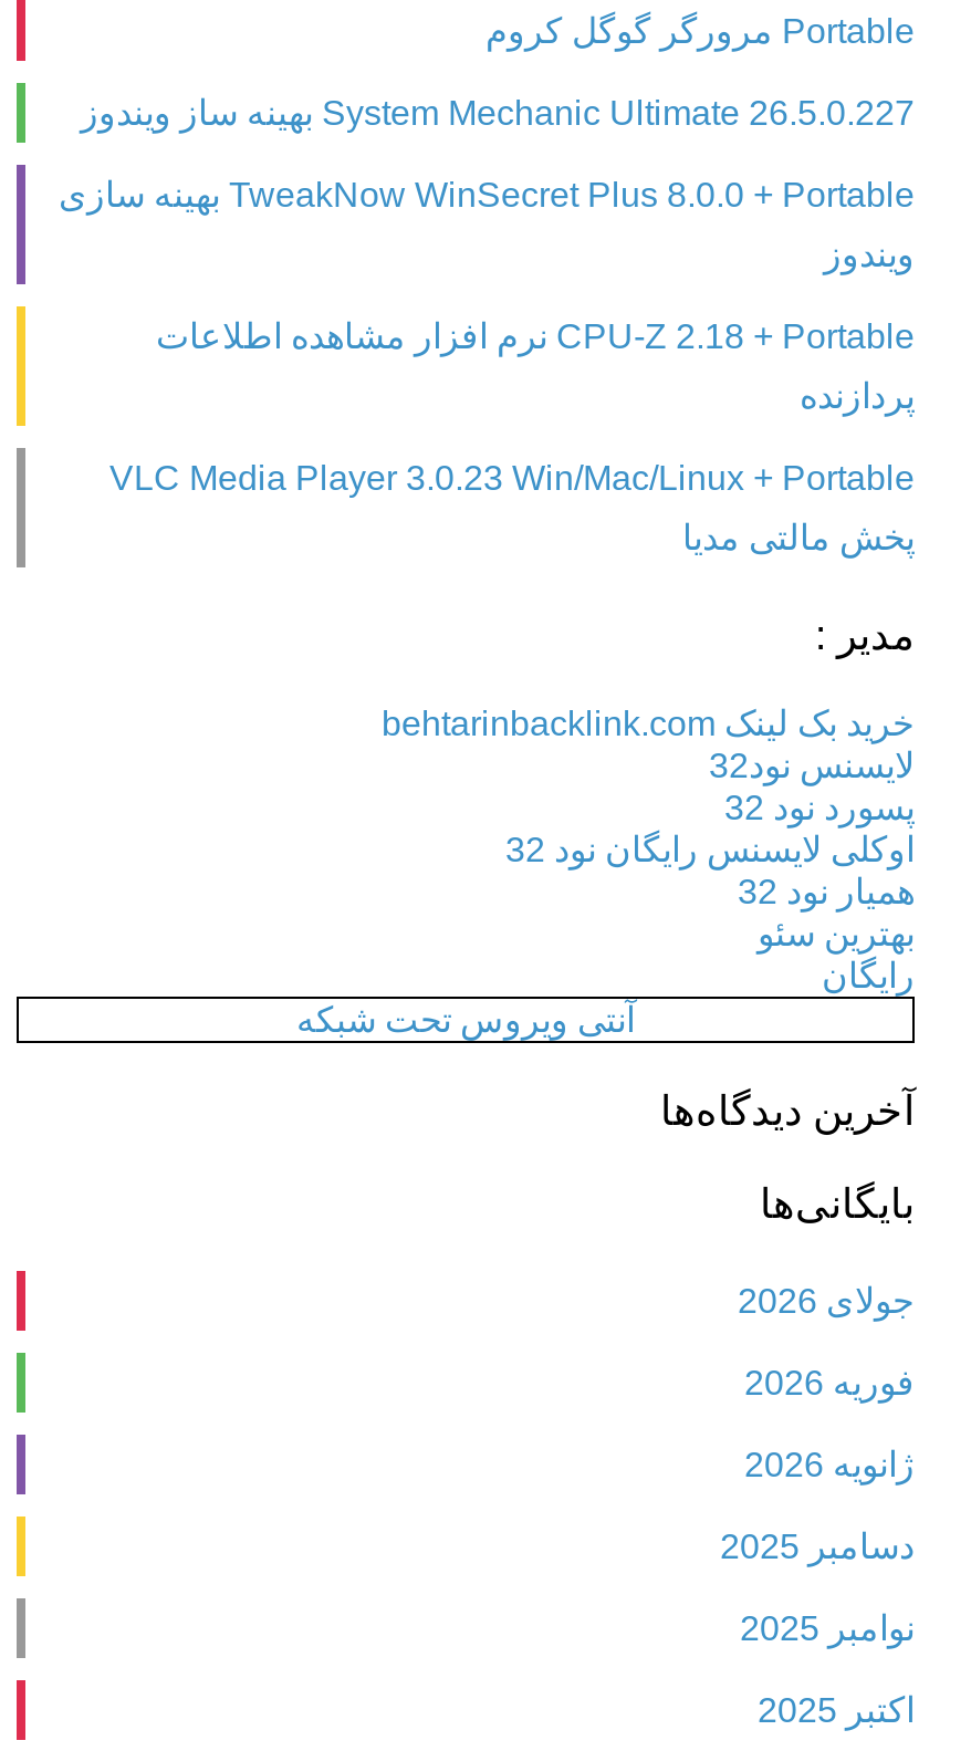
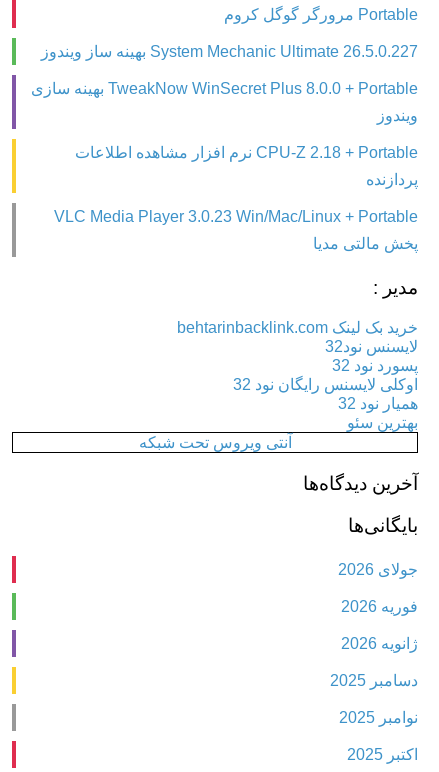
[822,957,915,995] رایگان -> none

